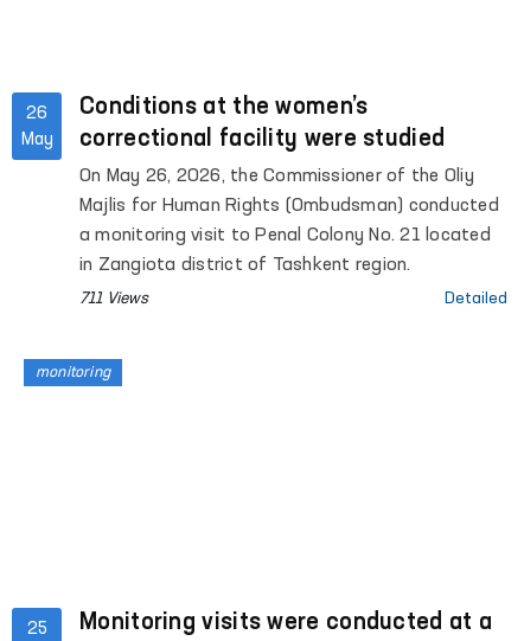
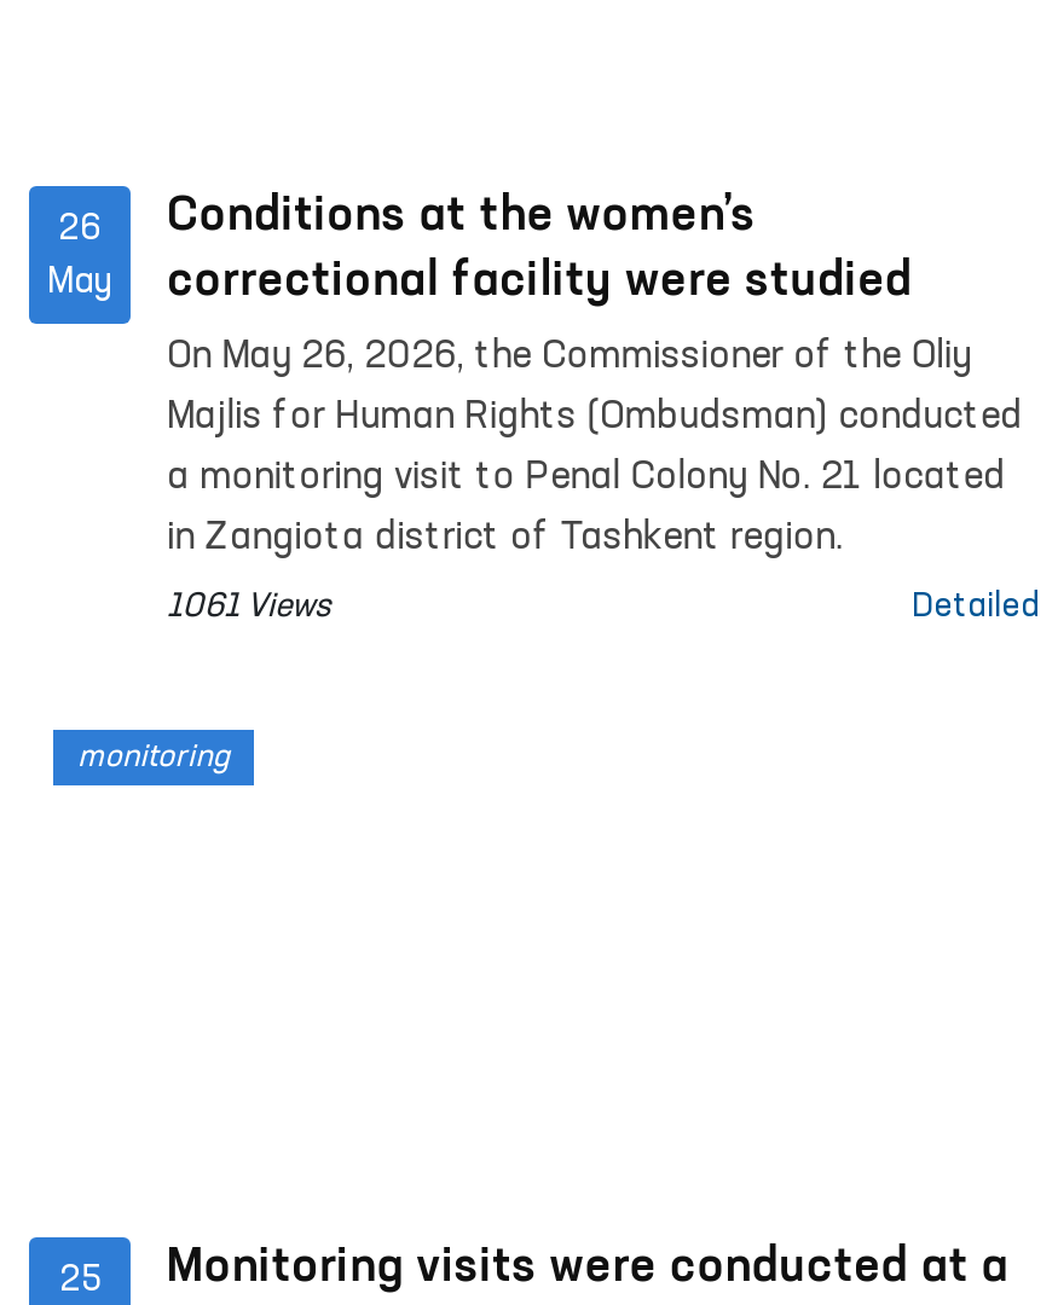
[79,290,148,307] 711 Views -> [167,590,332,623] 1061 Views

